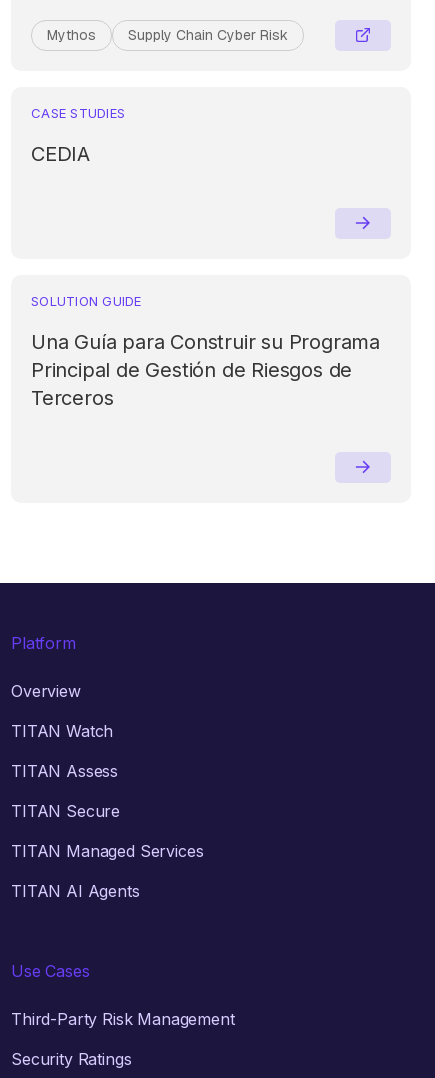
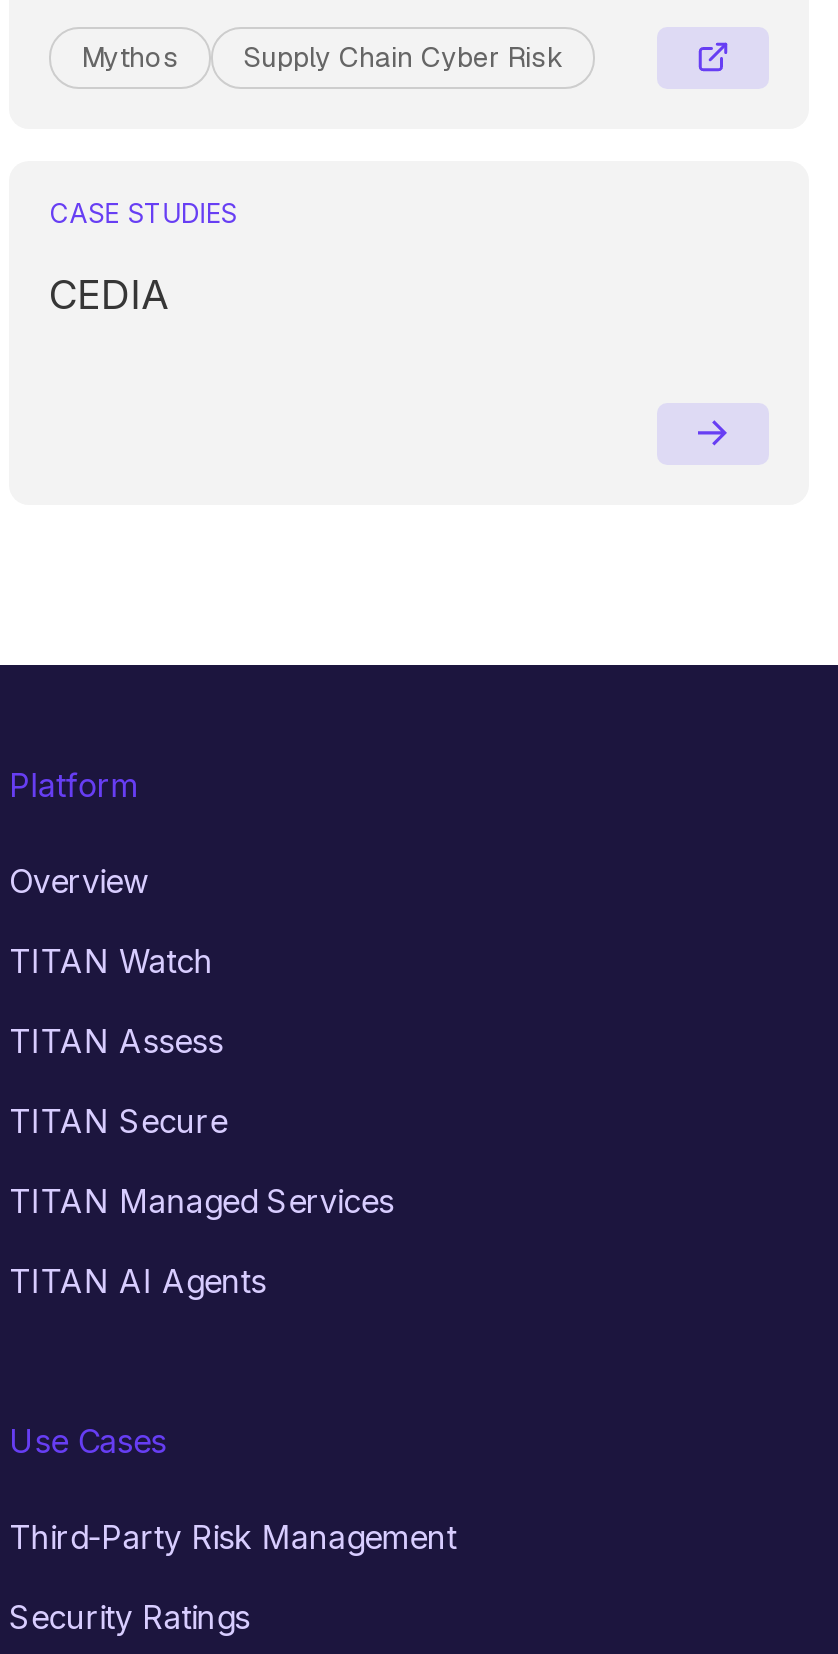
[31,293,380,410] SOLUTION GUIDE | Una Guía para Construir su Programa | Principal de Gestión de Riesgos de | Terceros -> none

